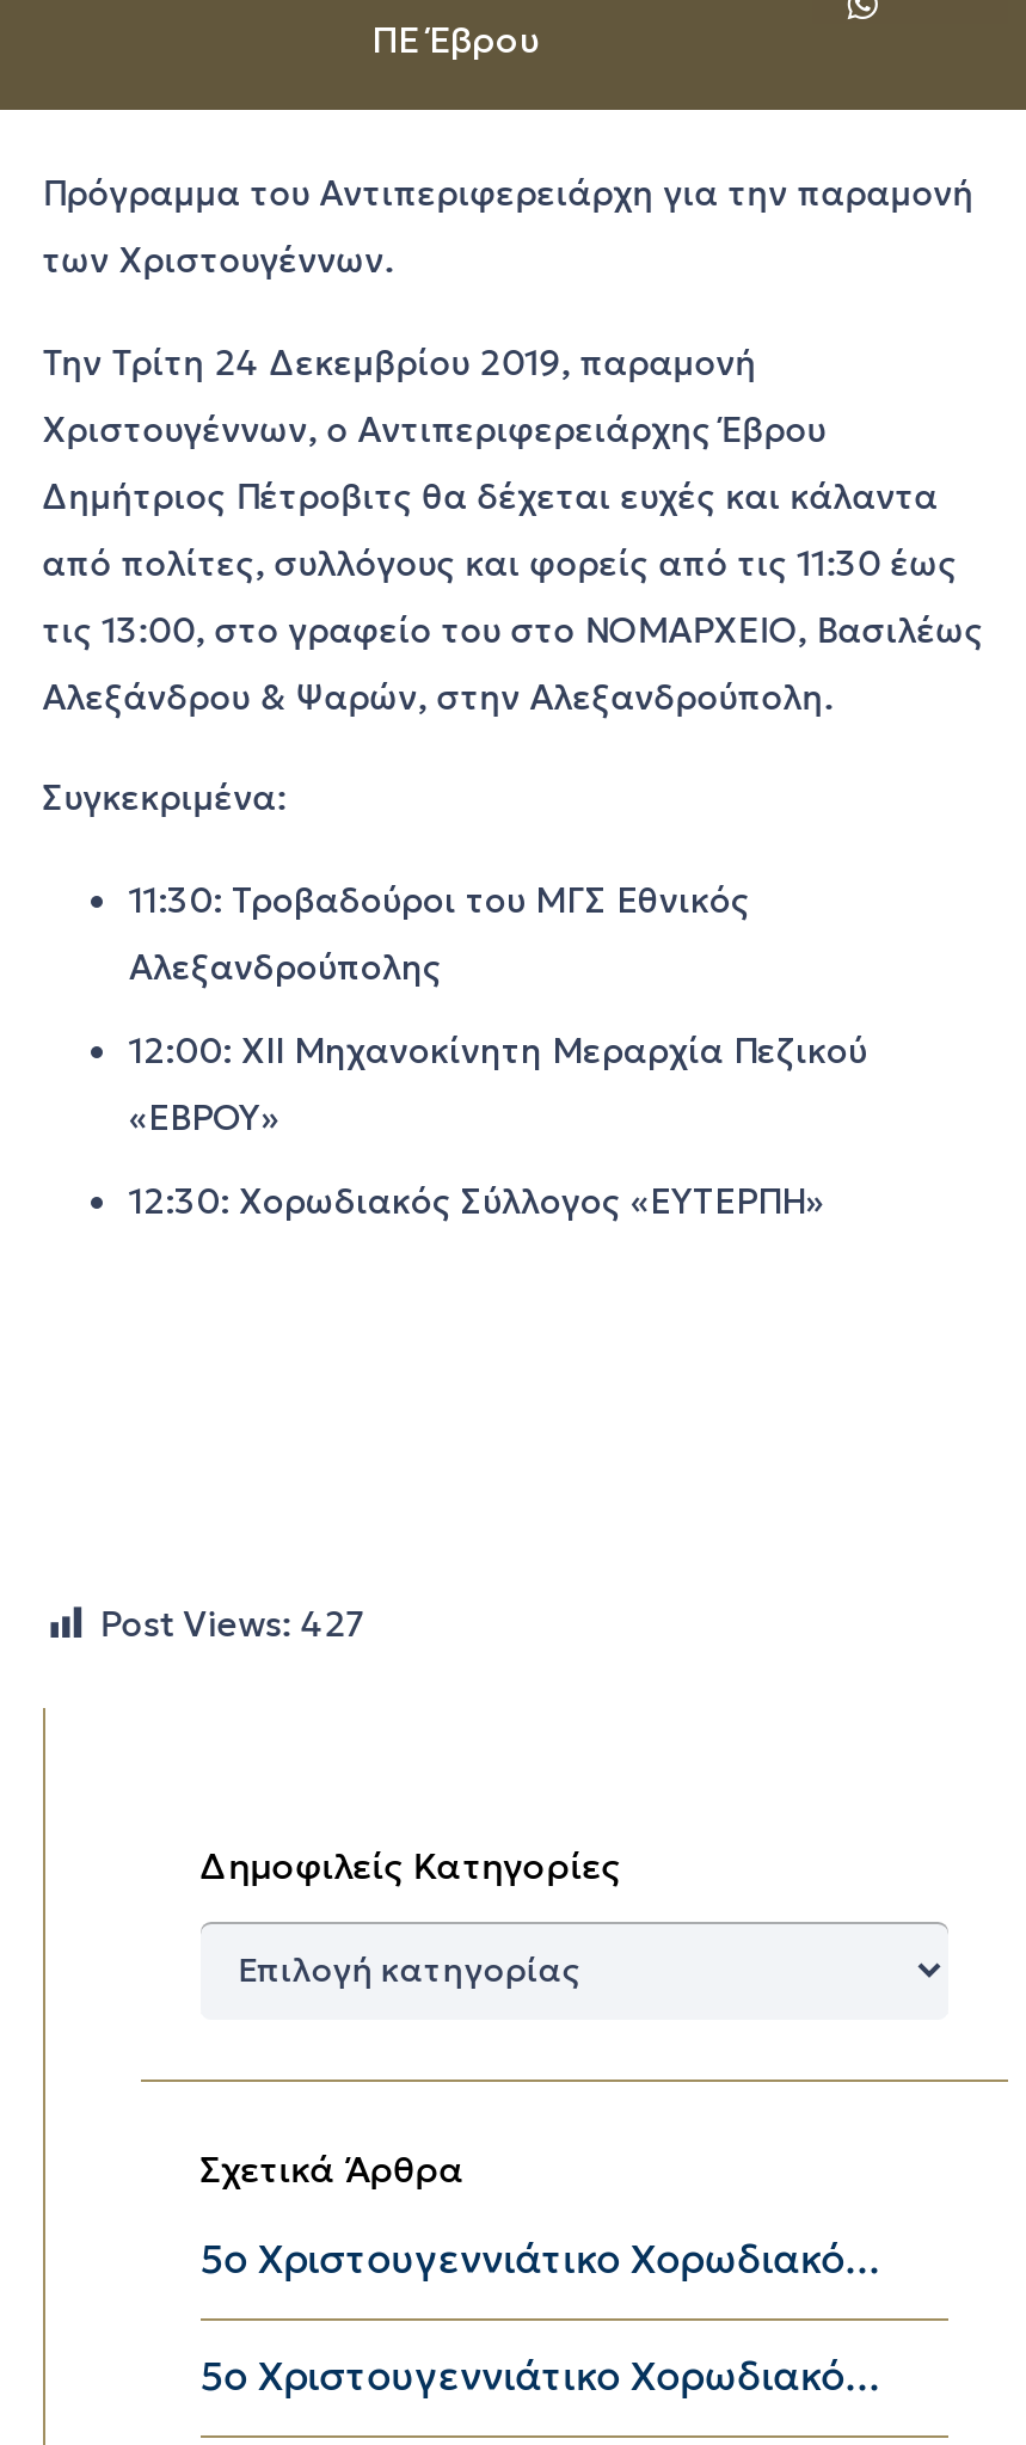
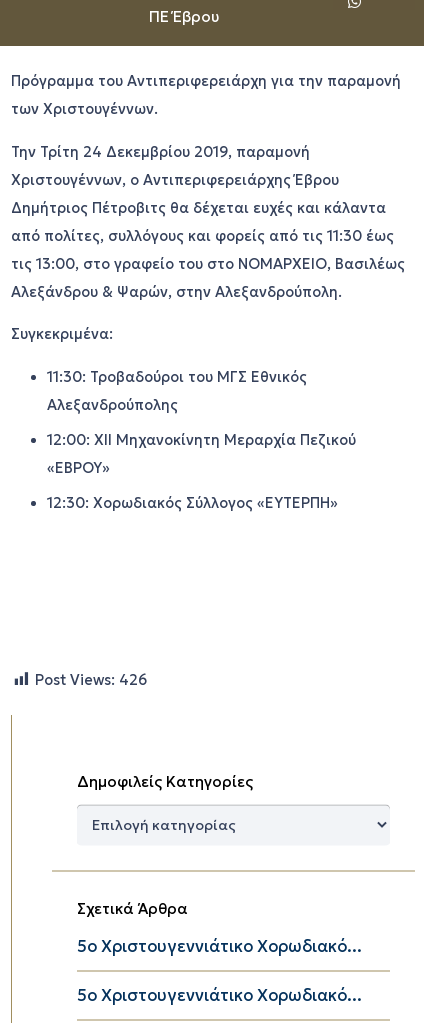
[100,1602,367,1645] Post Views: 427 -> [35,670,147,688] Post Views: 426

